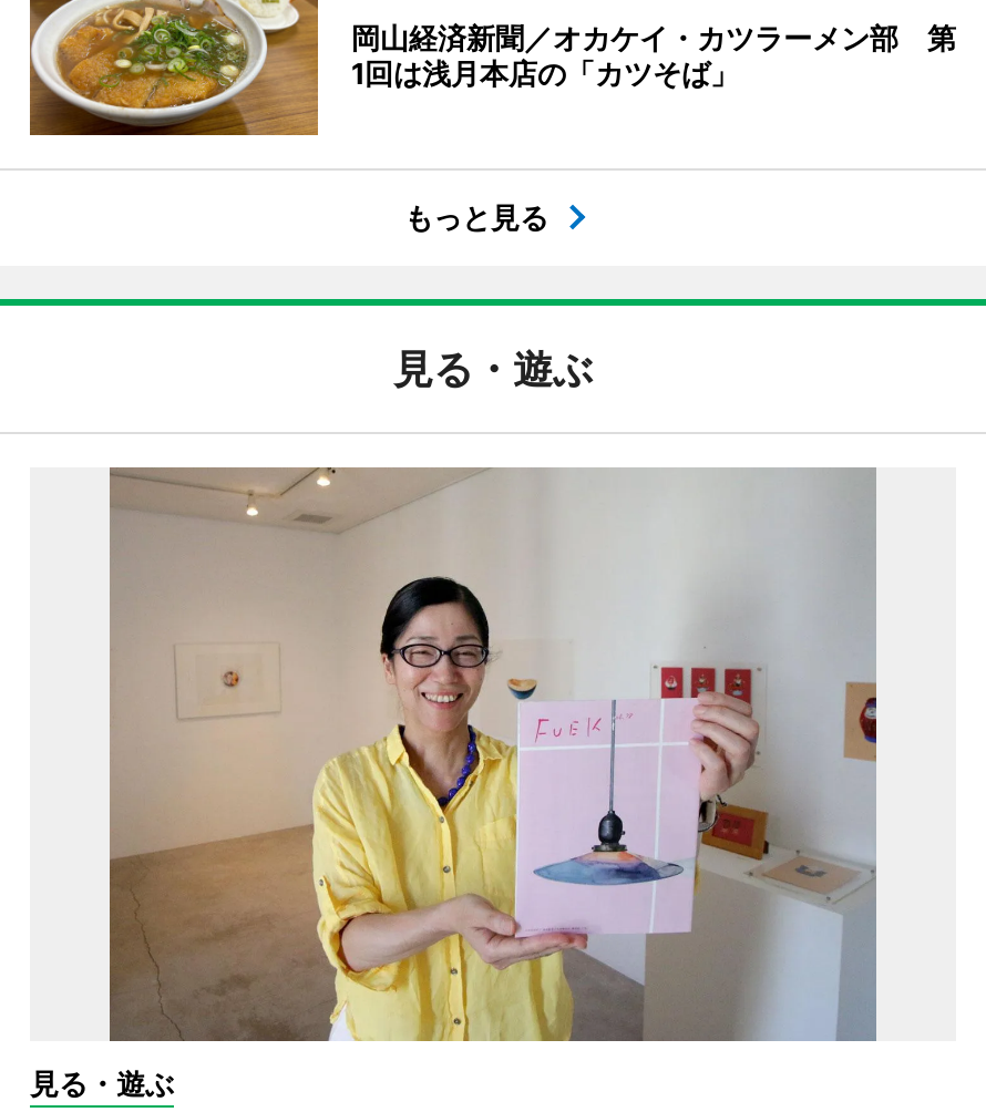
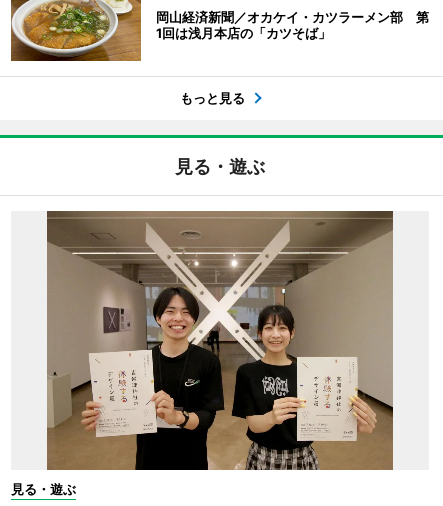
[110,467,879,1043] [image] -> [47,211,394,471] [image]

